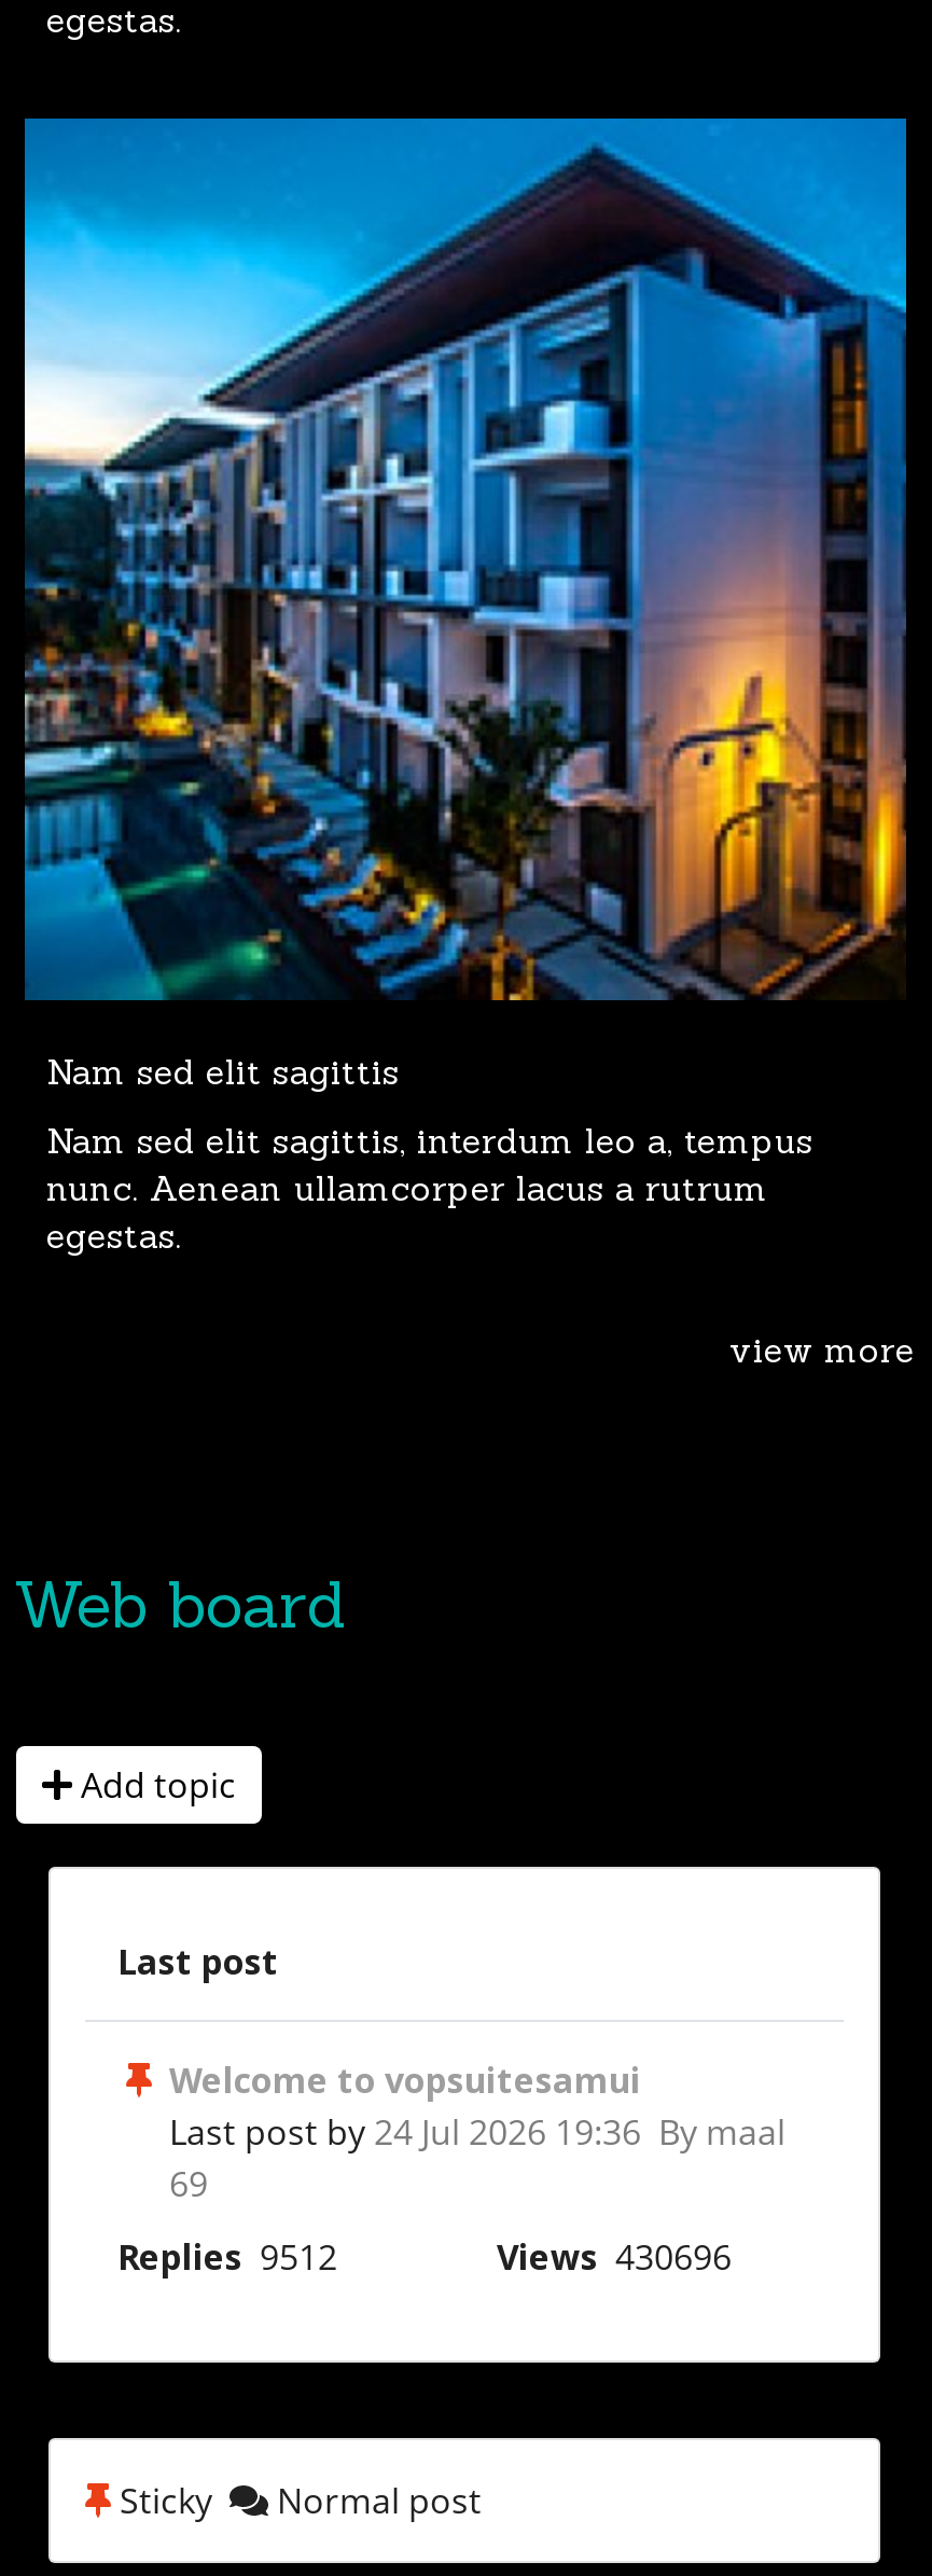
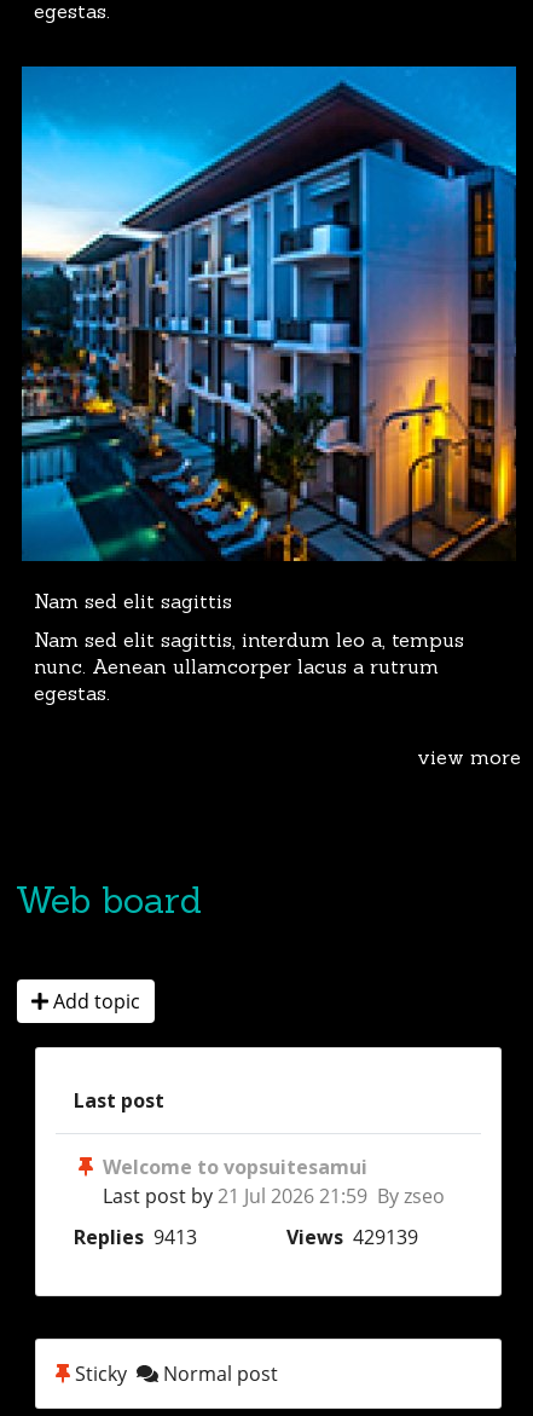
[169,2109,785,2208] Last post by 24 Jul 2026 19:36 By maal | 69 -> [103,1183,445,1210] Last post by 21 Jul 2026 21:59 By zseo
[117,2234,732,2282] Replies 9512 | Views 430696 -> [74,1224,418,1251] Replies 9413 | Views 429139

